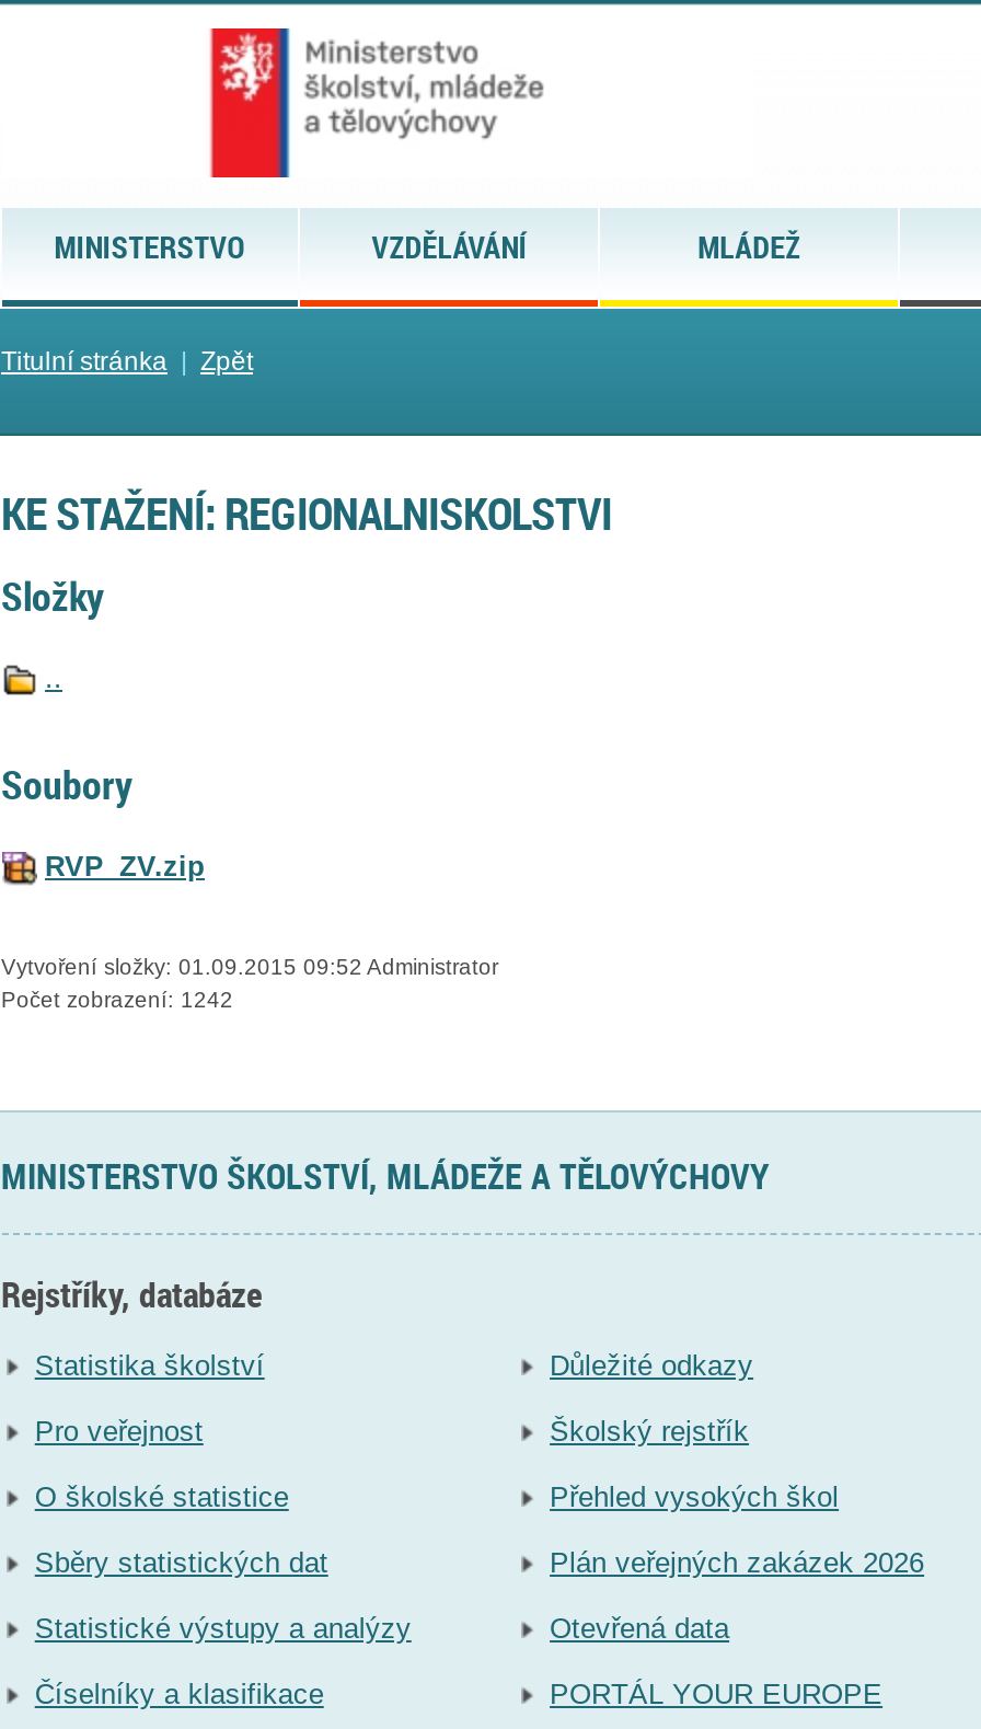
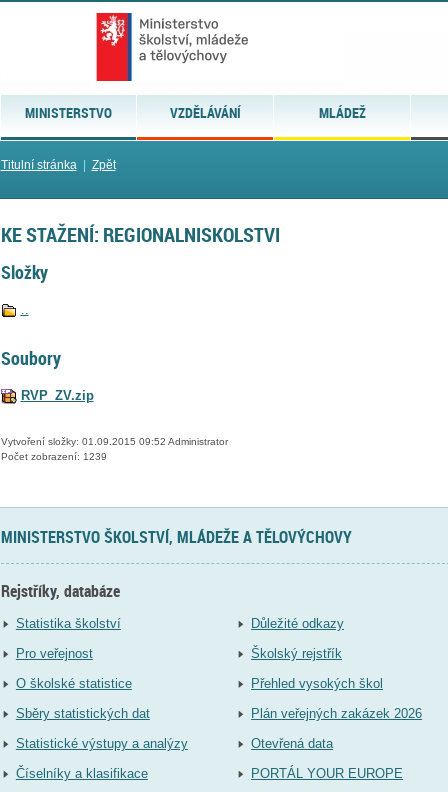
[1,987,233,1012] Počet zobrazení: 1242 -> [0,451,106,462] Počet zobrazení: 1239

